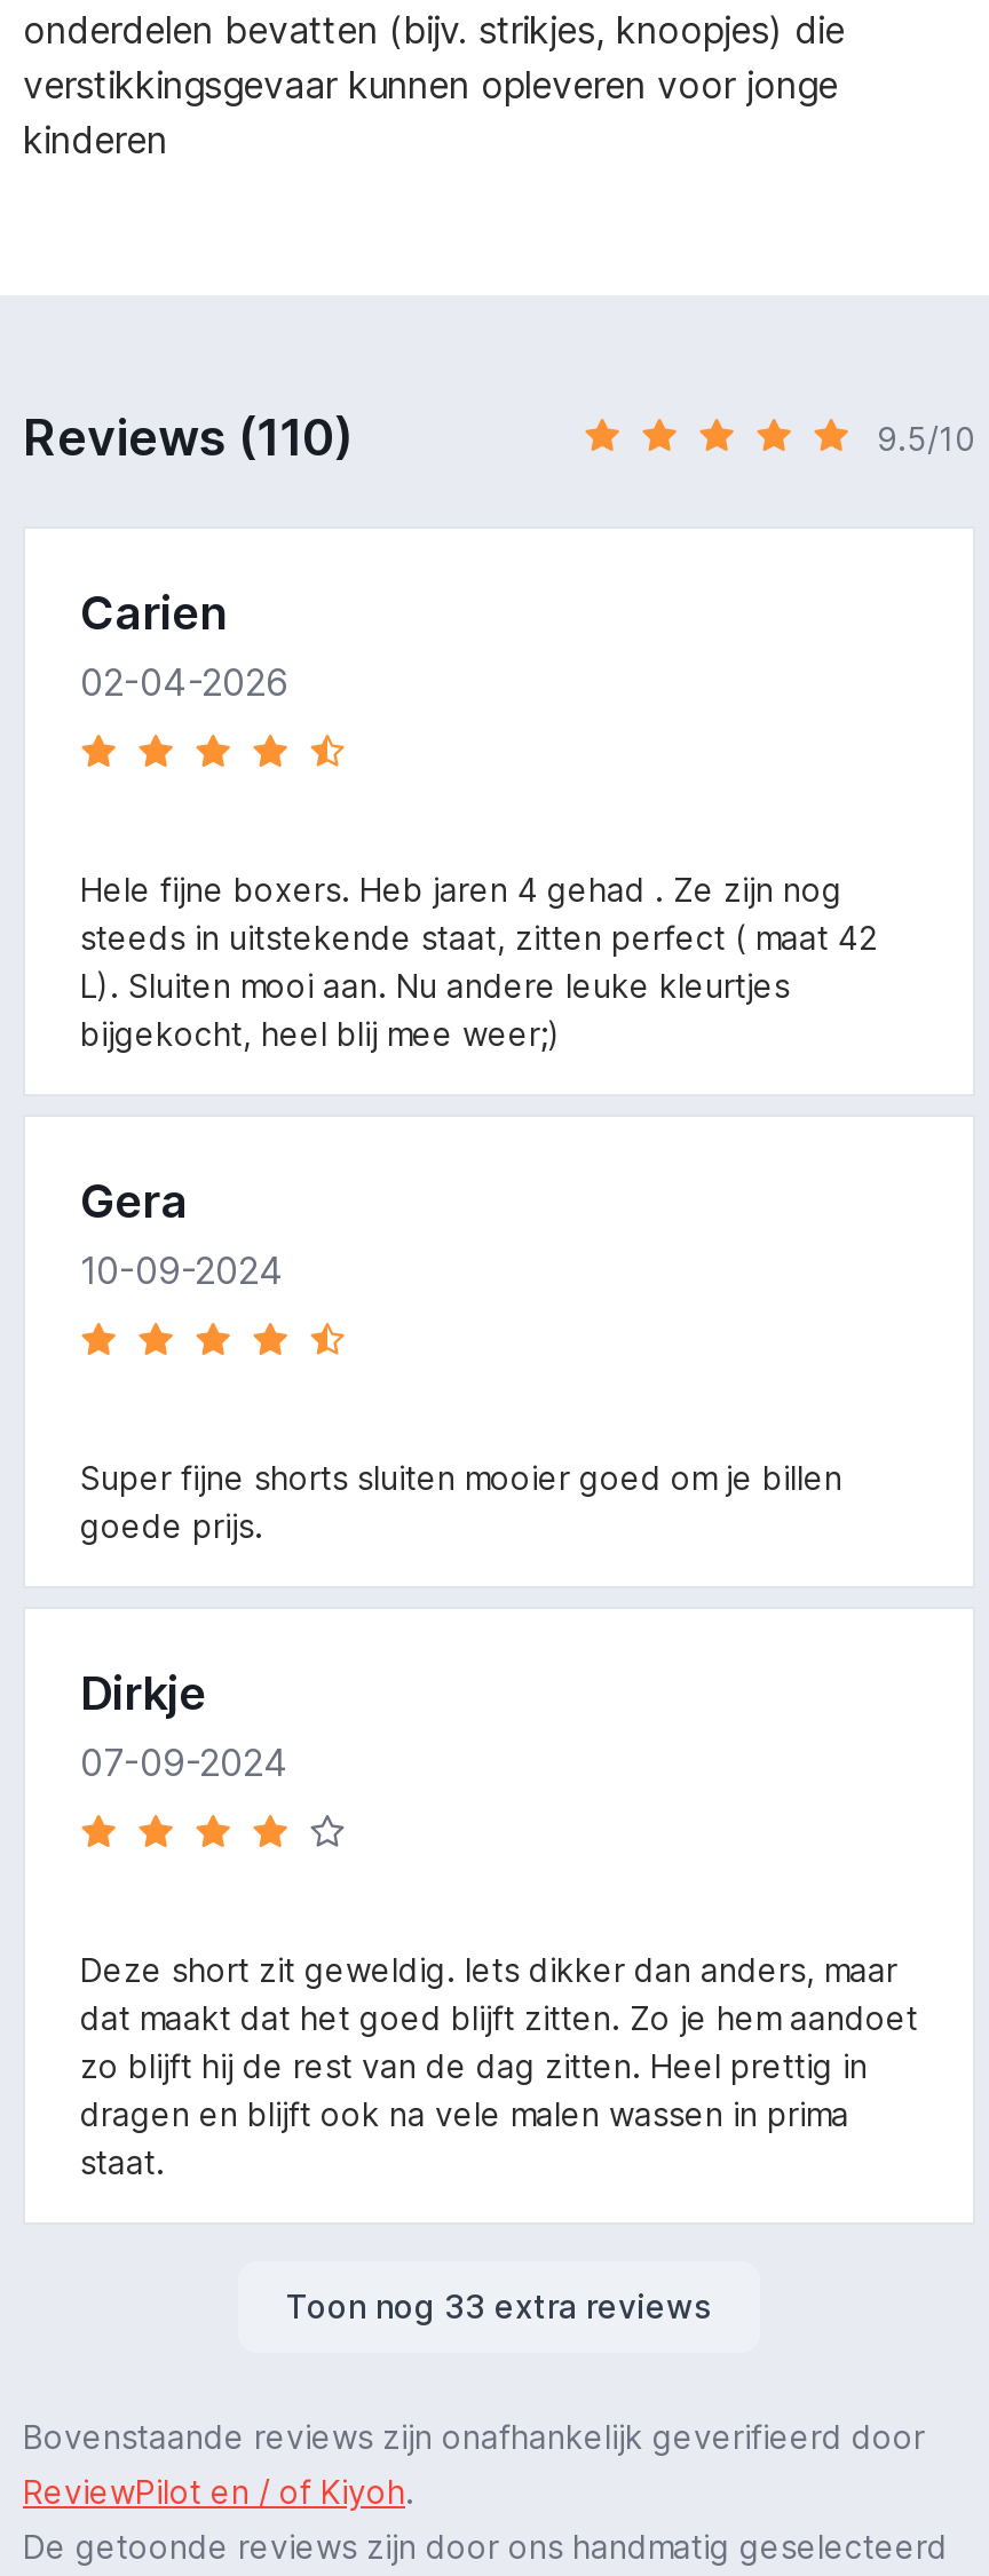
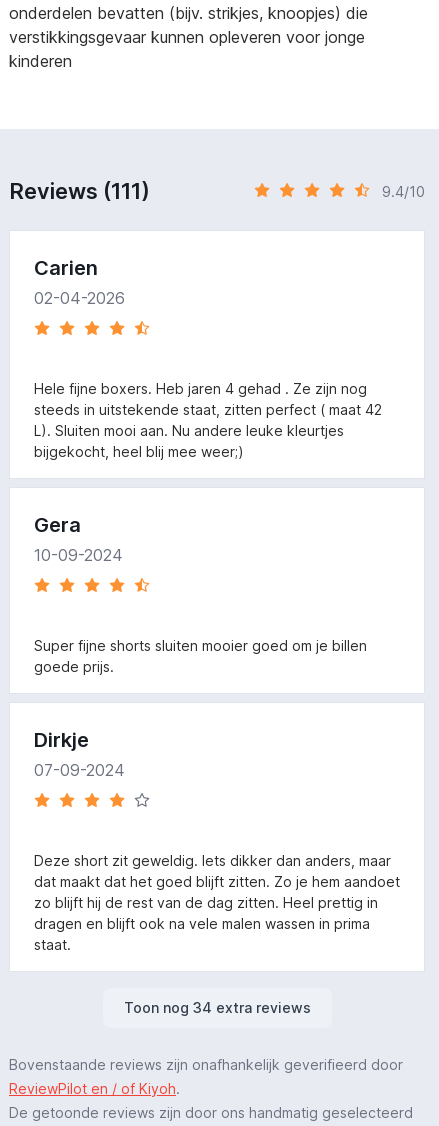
[23,408,355,467] Reviews (110) -> [9,178,150,204] Reviews (111)
[877,419,975,458] 9.5/10 -> [382,183,425,200] 9.4/10
[286,2287,712,2326] Toon nog 33 extra reviews -> [123,999,310,1016] Toon nog 34 extra reviews

